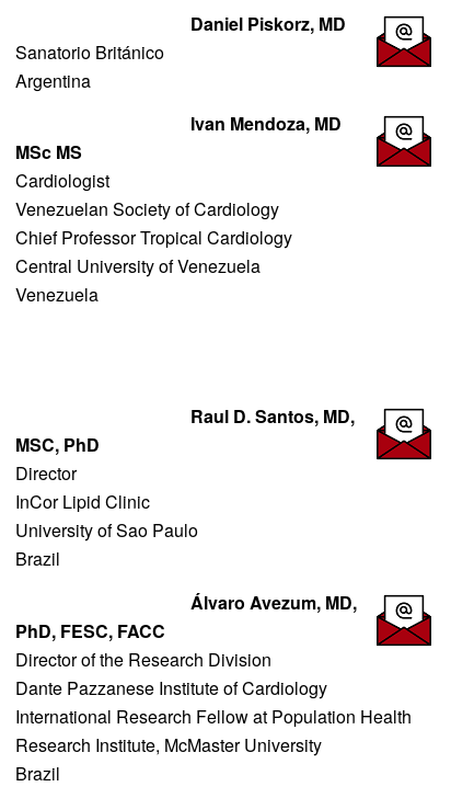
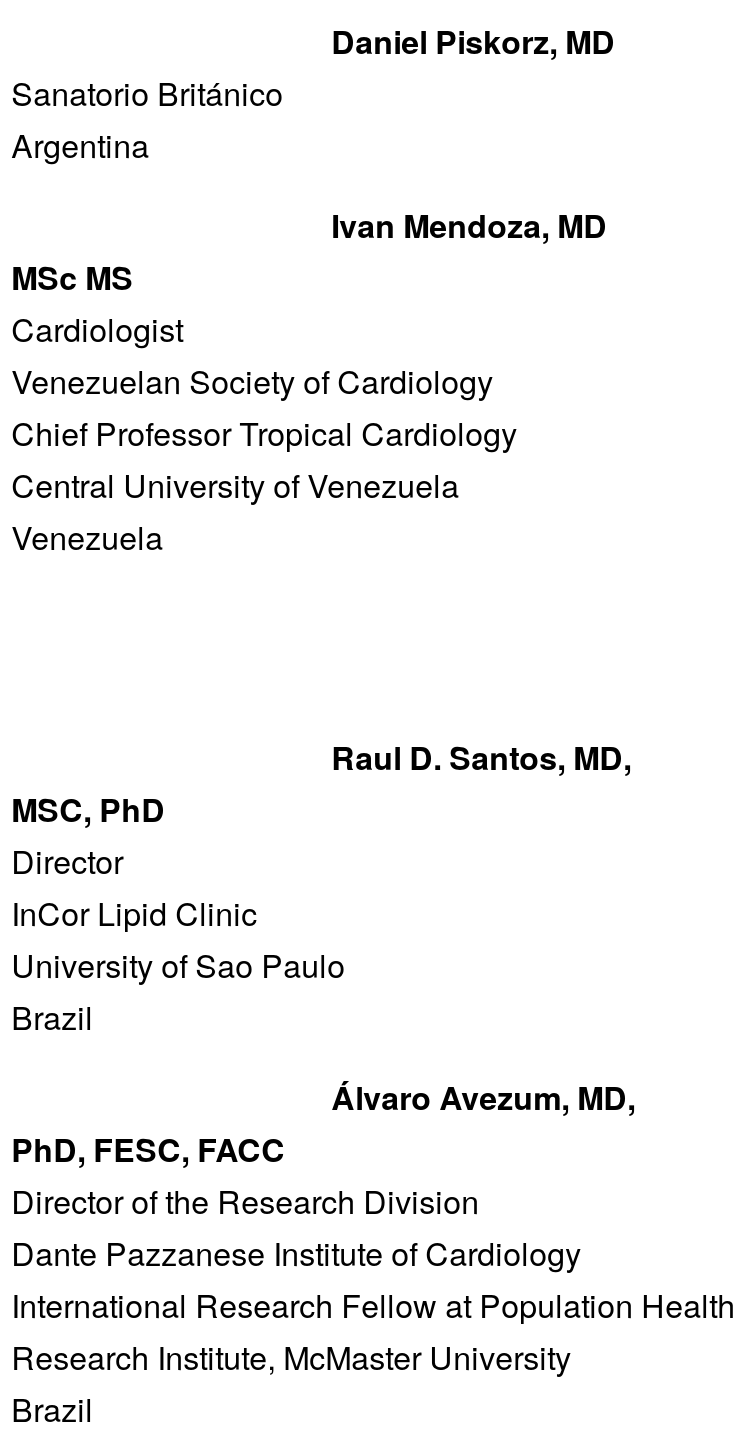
[375,15,432,68] [image] -> none
[375,115,432,168] [image] -> none
[375,408,432,460] [image] -> none
[375,594,432,647] [image] -> none

